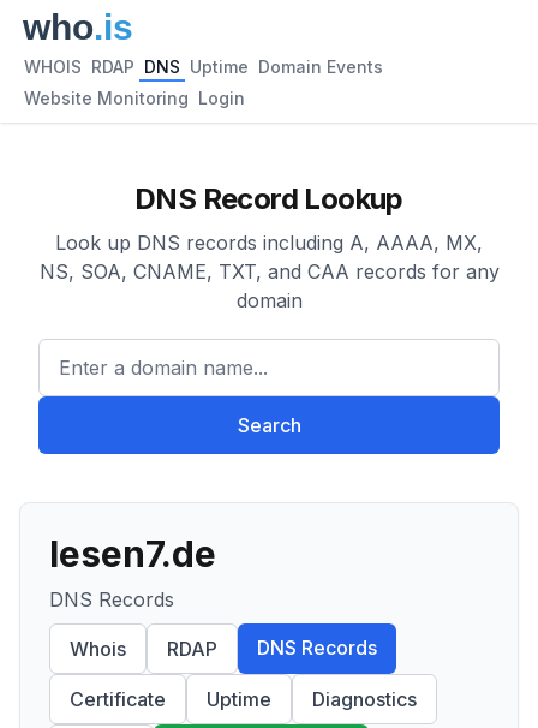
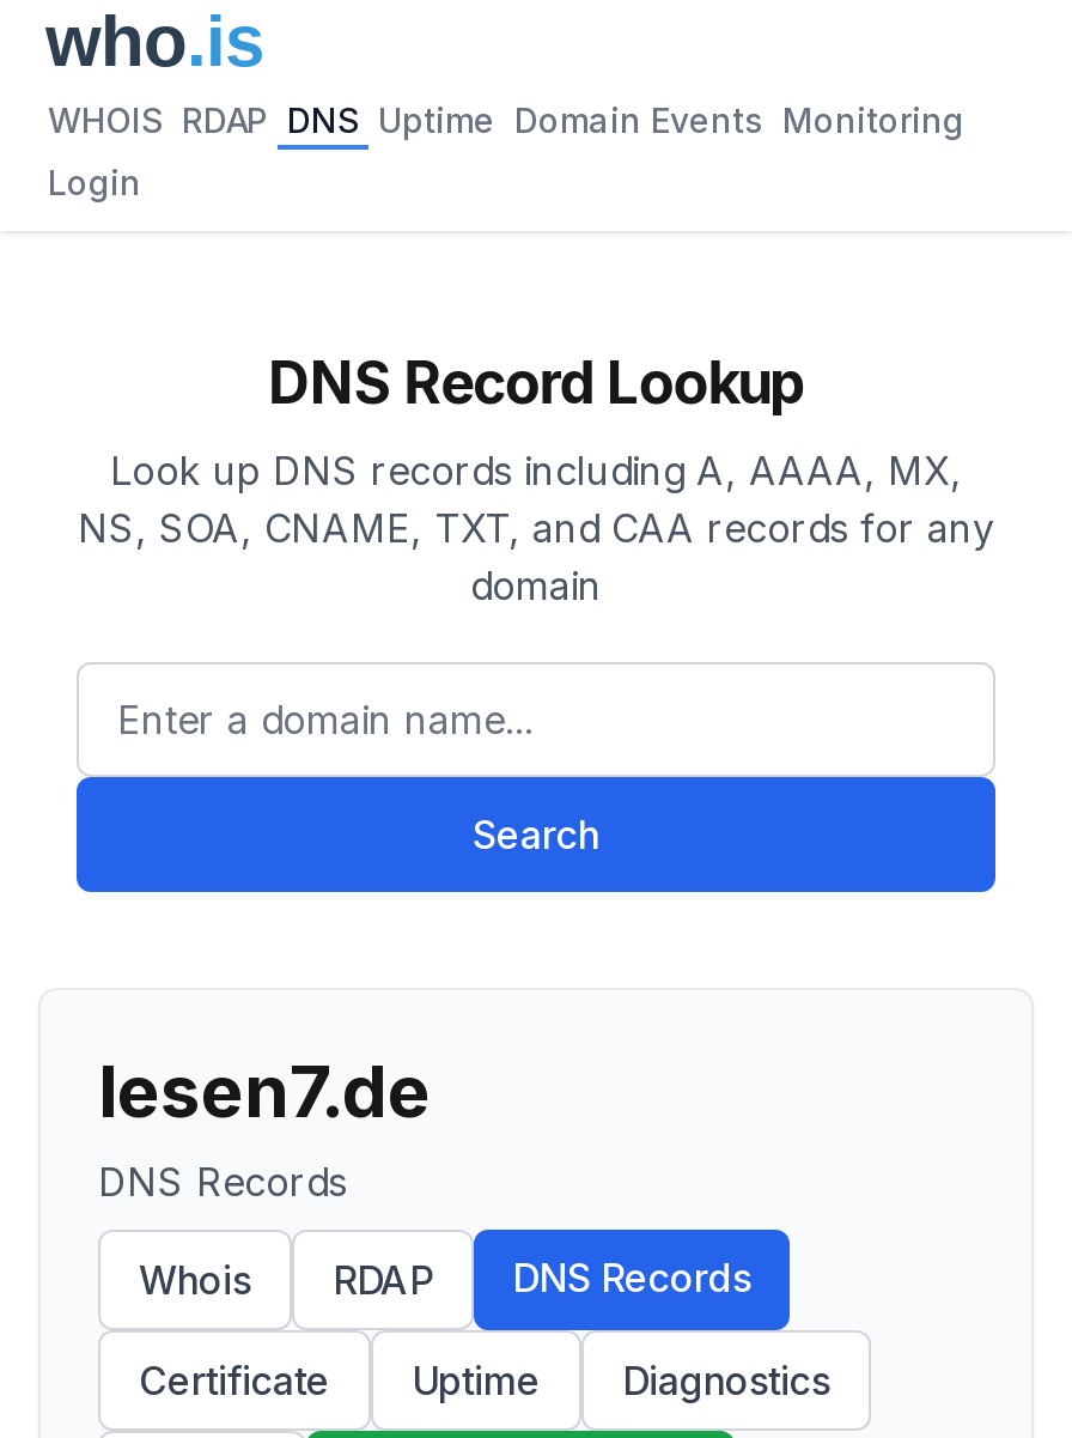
[24,56,383,77] WHOIS RDAP DNS Uptime Domain Events -> [48,99,964,140] WHOIS RDAP DNS Uptime Domain Events Monitoring
[24,88,245,108] Website Monitoring Login -> [48,162,141,202] Login

